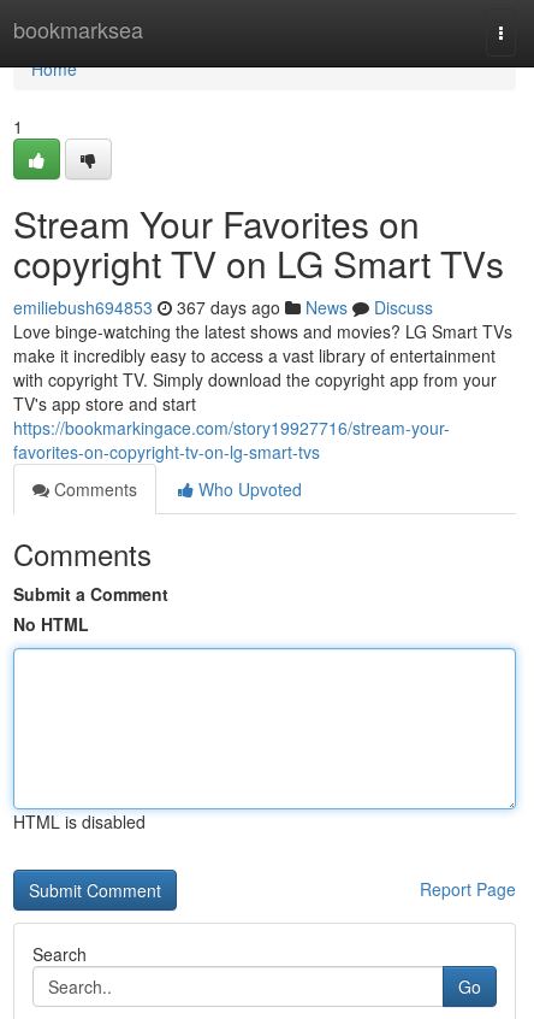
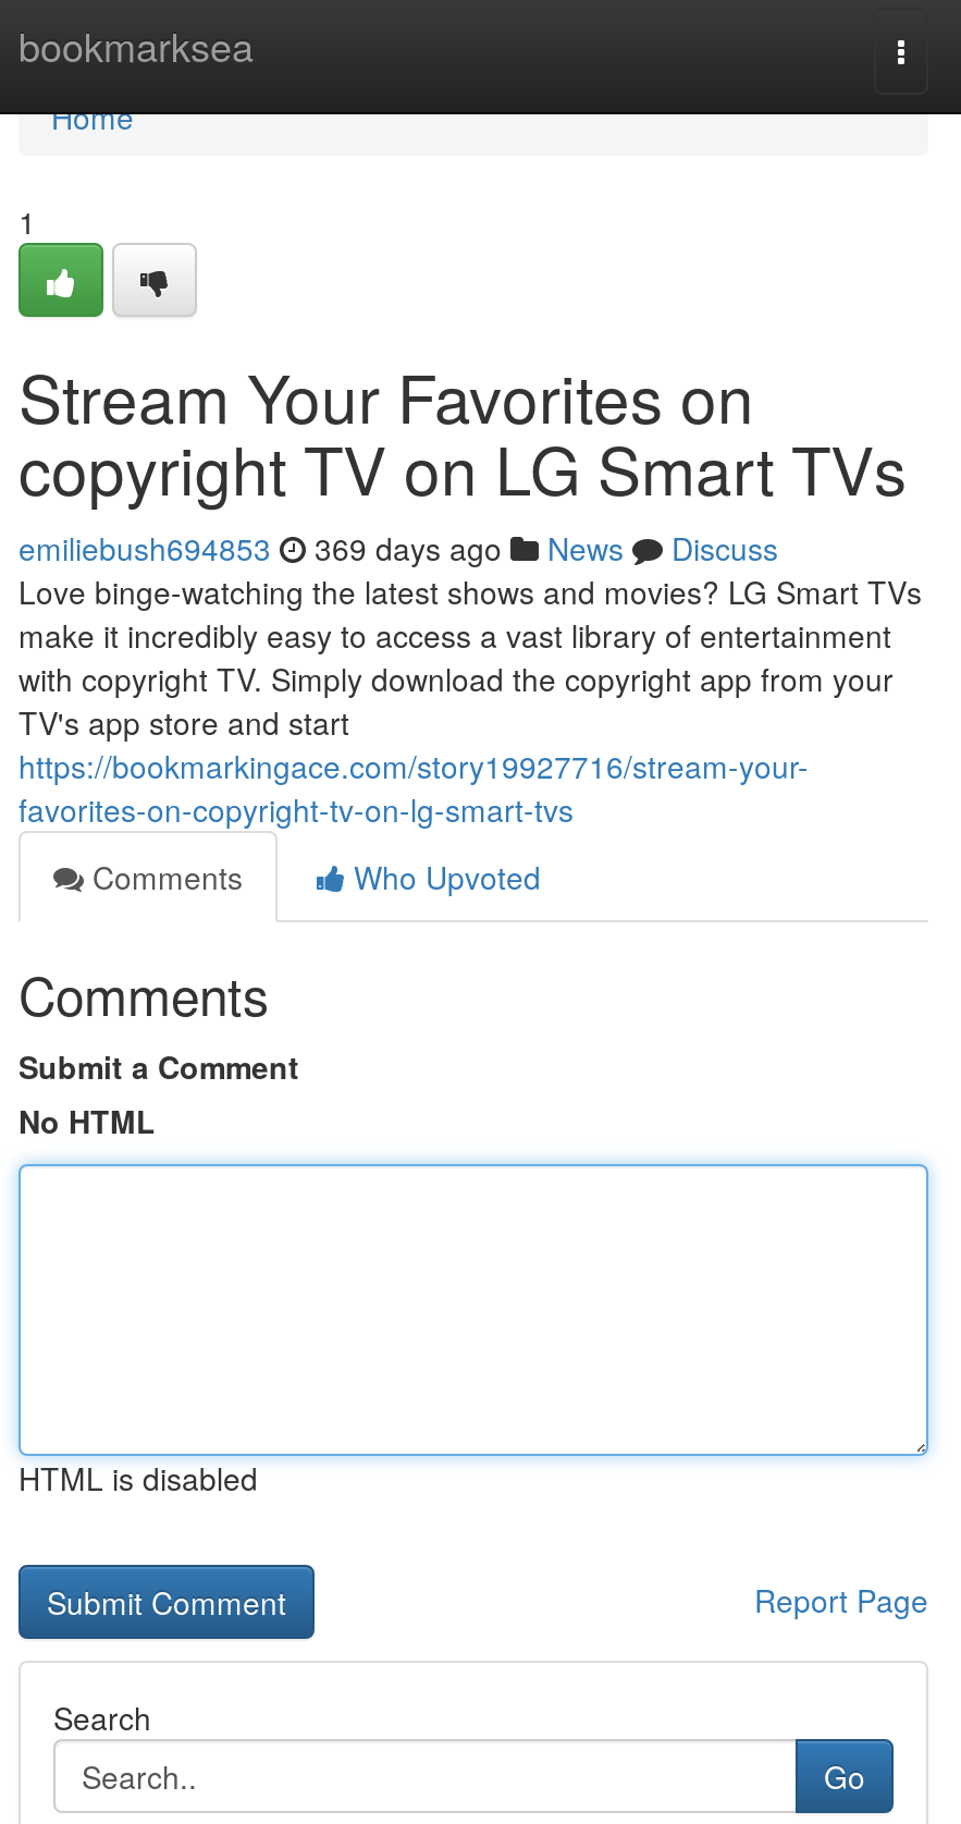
[13,295,433,319] emiliebush694853 367 days ago News Discuss -> [19,526,778,570] emiliebush694853 369 days ago News Discuss

